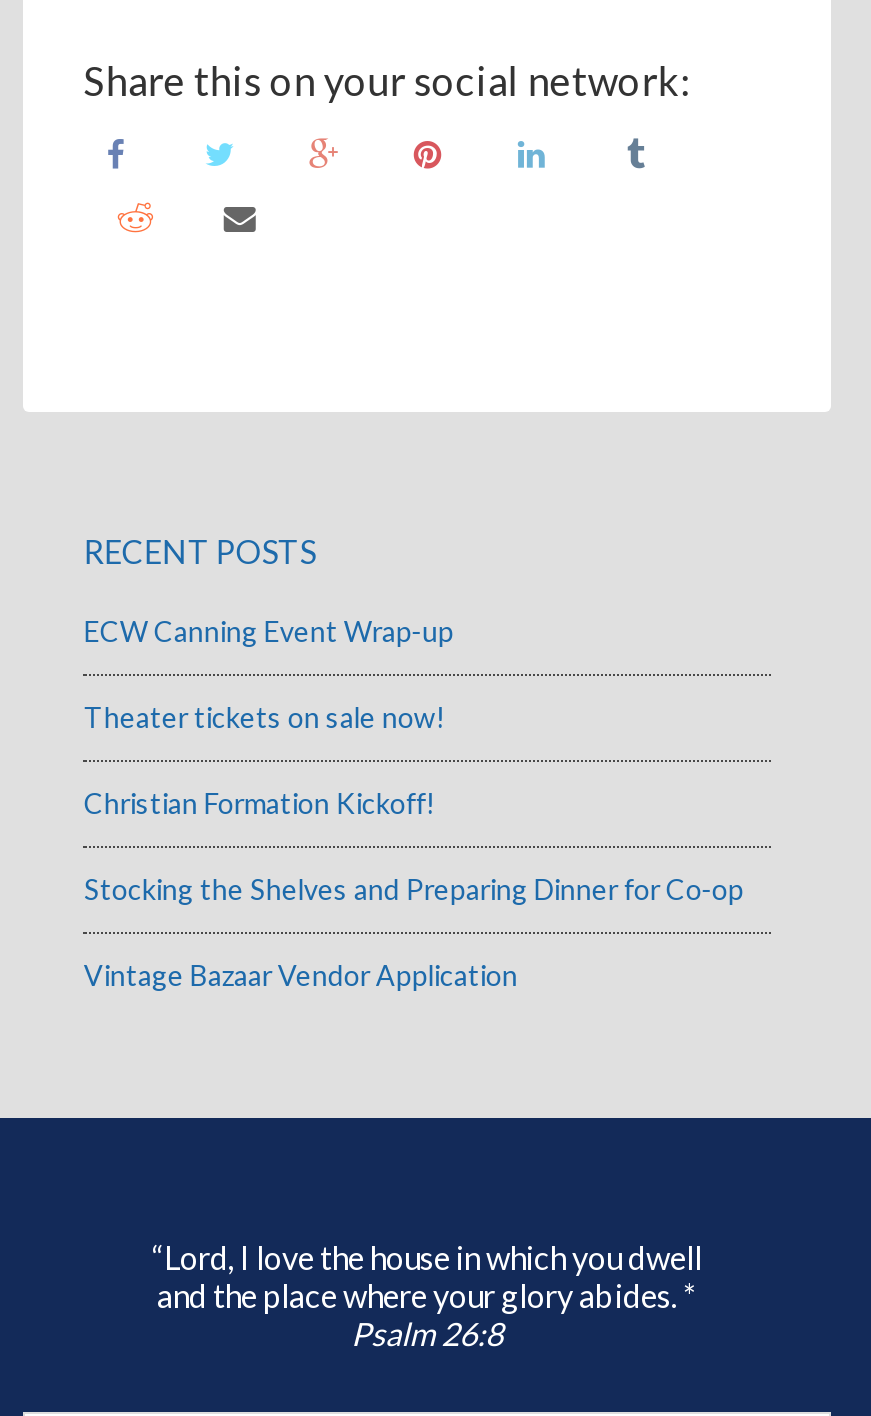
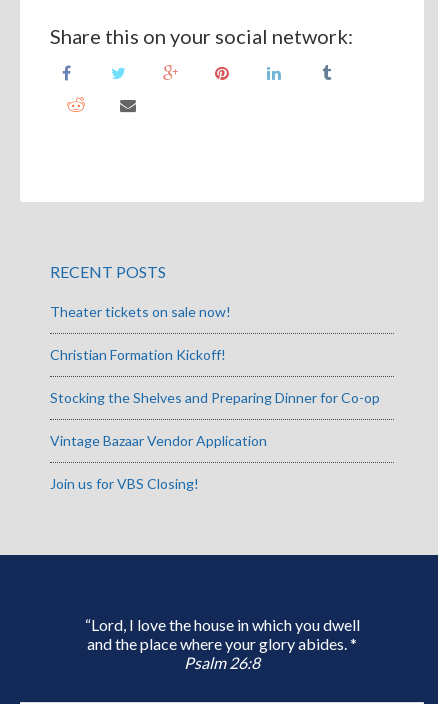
[84,614,454,648] ECW Canning Event Wrap-up -> none
moved [84,700,744,992] -> [50,303,380,449]: Theater tickets on sale now! | Christian Formation Kickoff! | Stocking the Shelves and Preparing Dinner for Co-op | Vintage Bazaar Vendor Application
none -> [50,475,199,492] Join us for VBS Closing!

